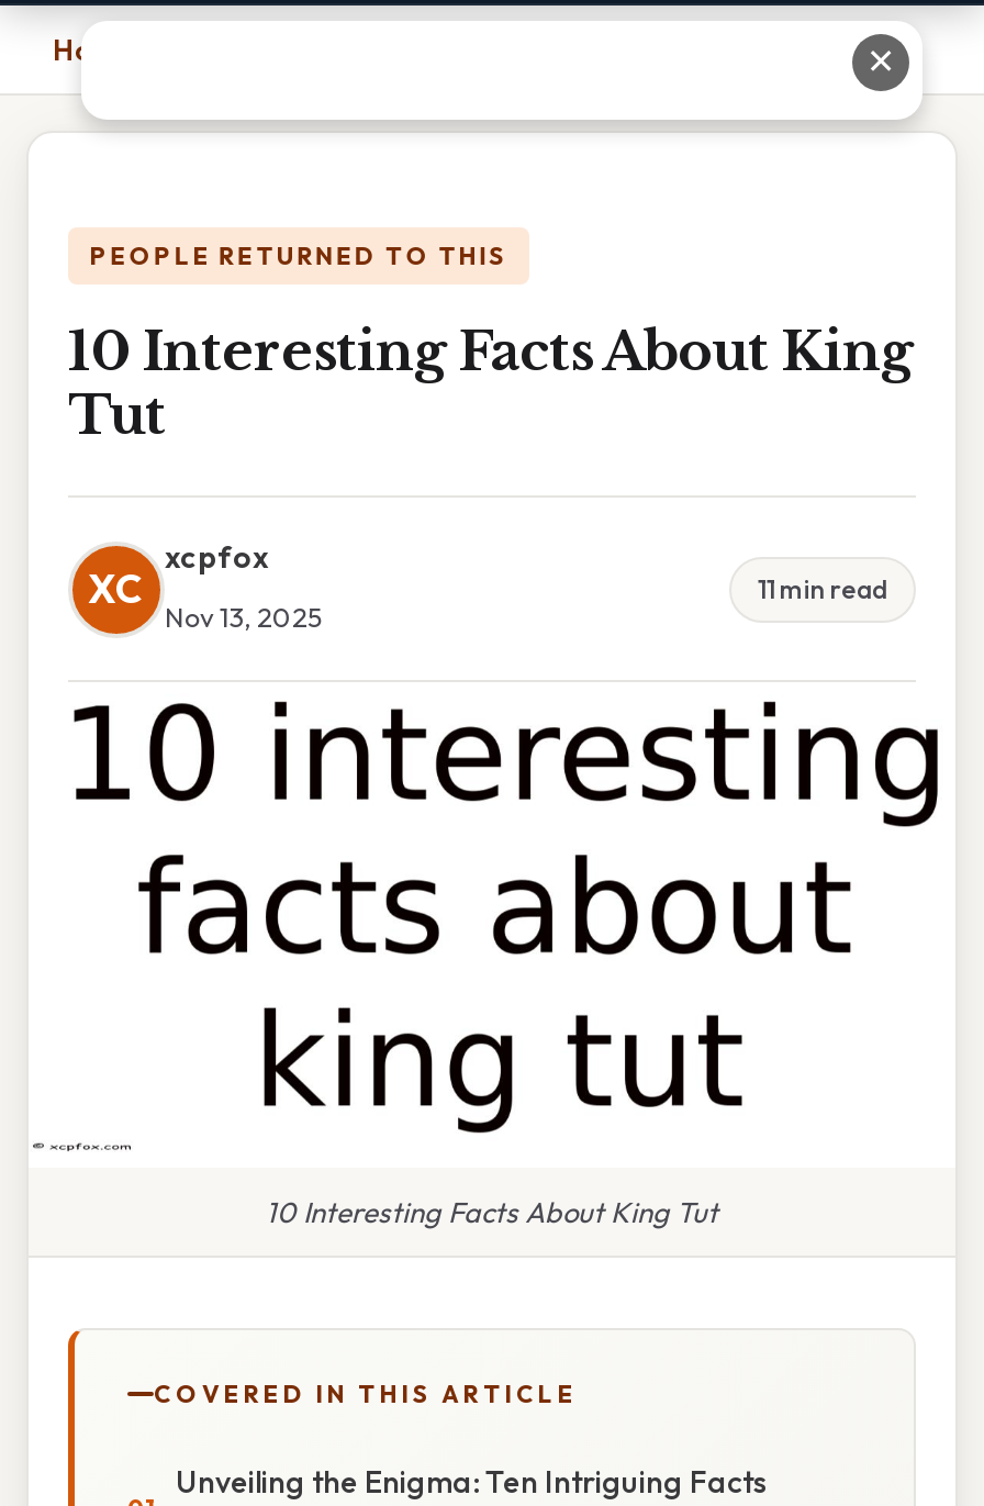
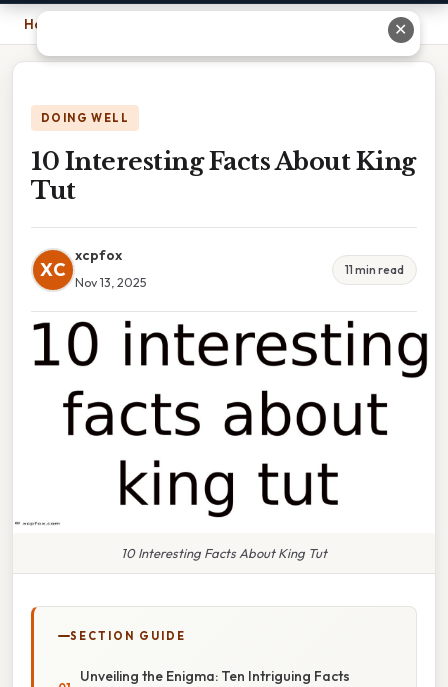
[90,241,508,271] PEOPLE RETURNED TO THIS -> [41,111,129,125] DOING WELL
[154,1378,578,1409] COVERED IN THIS ARTICLE -> [70,629,186,643] SECTION GUIDE

